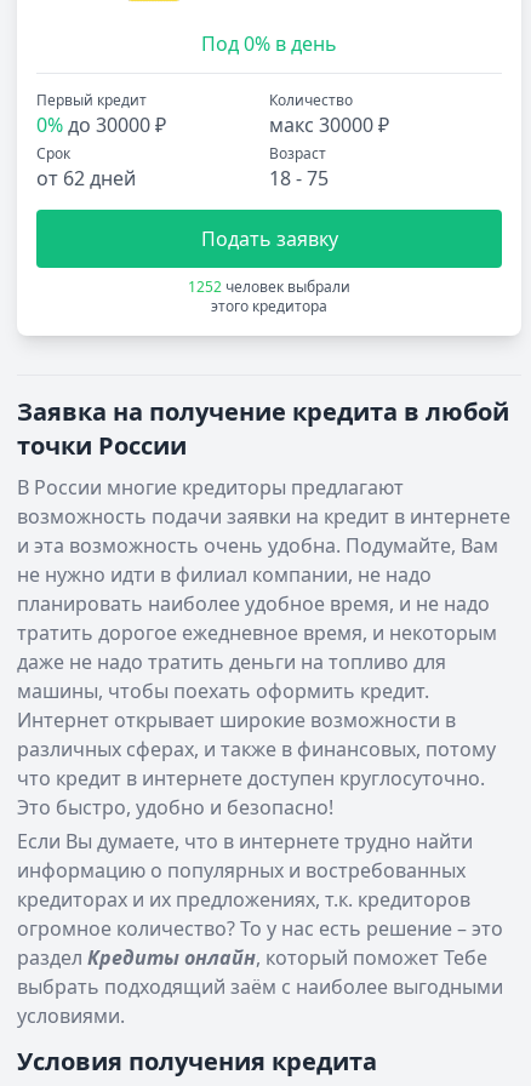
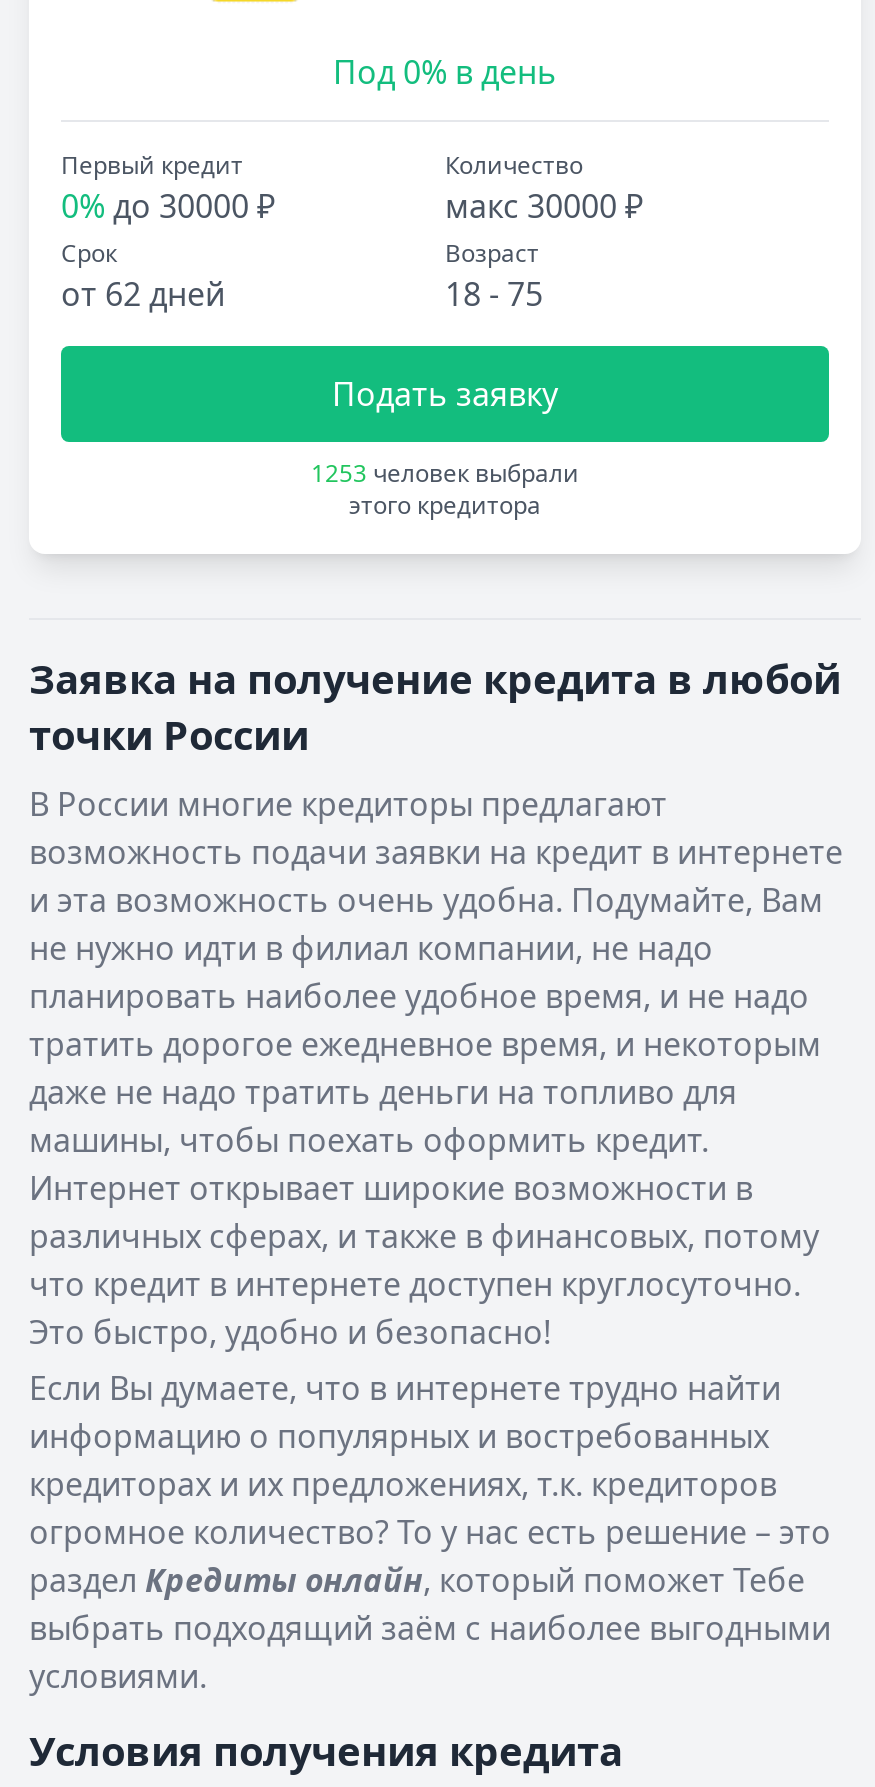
[188,276,350,297] 1252 человек выбрали -> [311,456,579,490] 1253 человек выбрали

